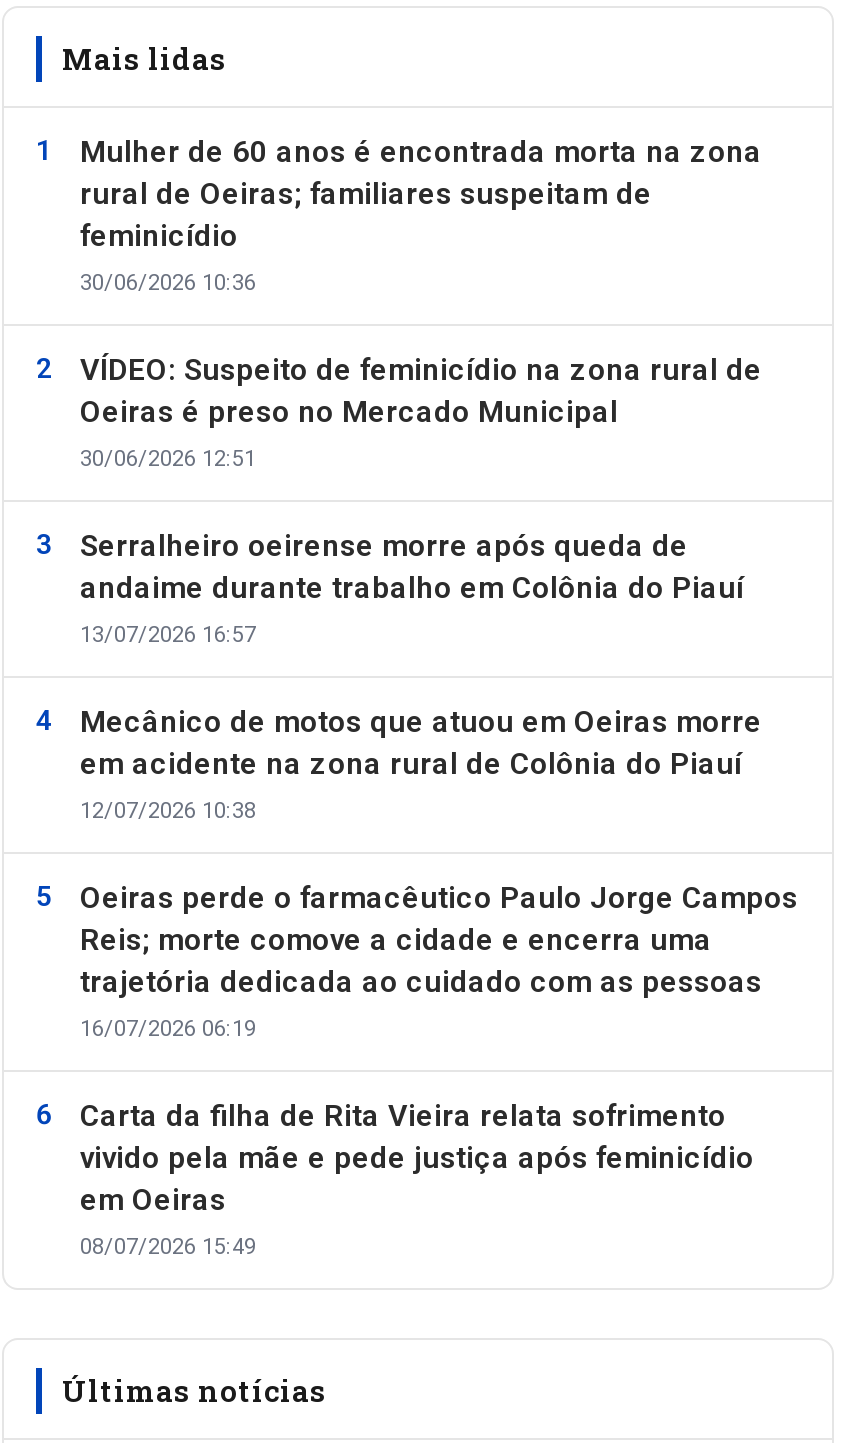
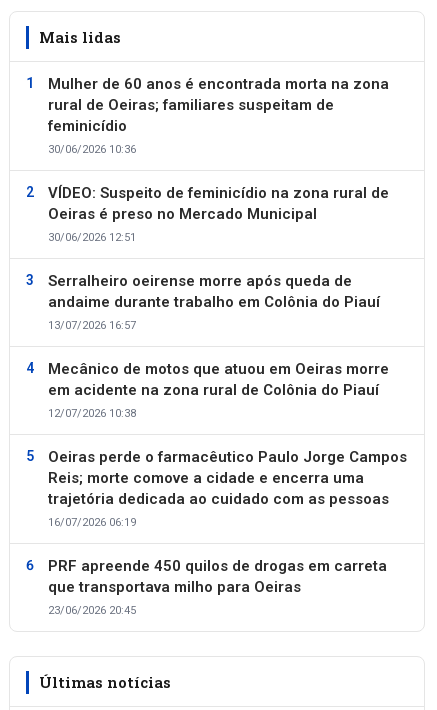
[80,1097,754,1259] Carta da filha de Rita Vieira relata sofrimento | vivido pela mãe e pede justiça após feminicídio | em Oeiras | 08/07/2026 15:49 -> [48,557,387,617] PRF apreende 450 quilos de drogas em carreta | que transportava milho para Oeiras | 23/06/2026 20:45

